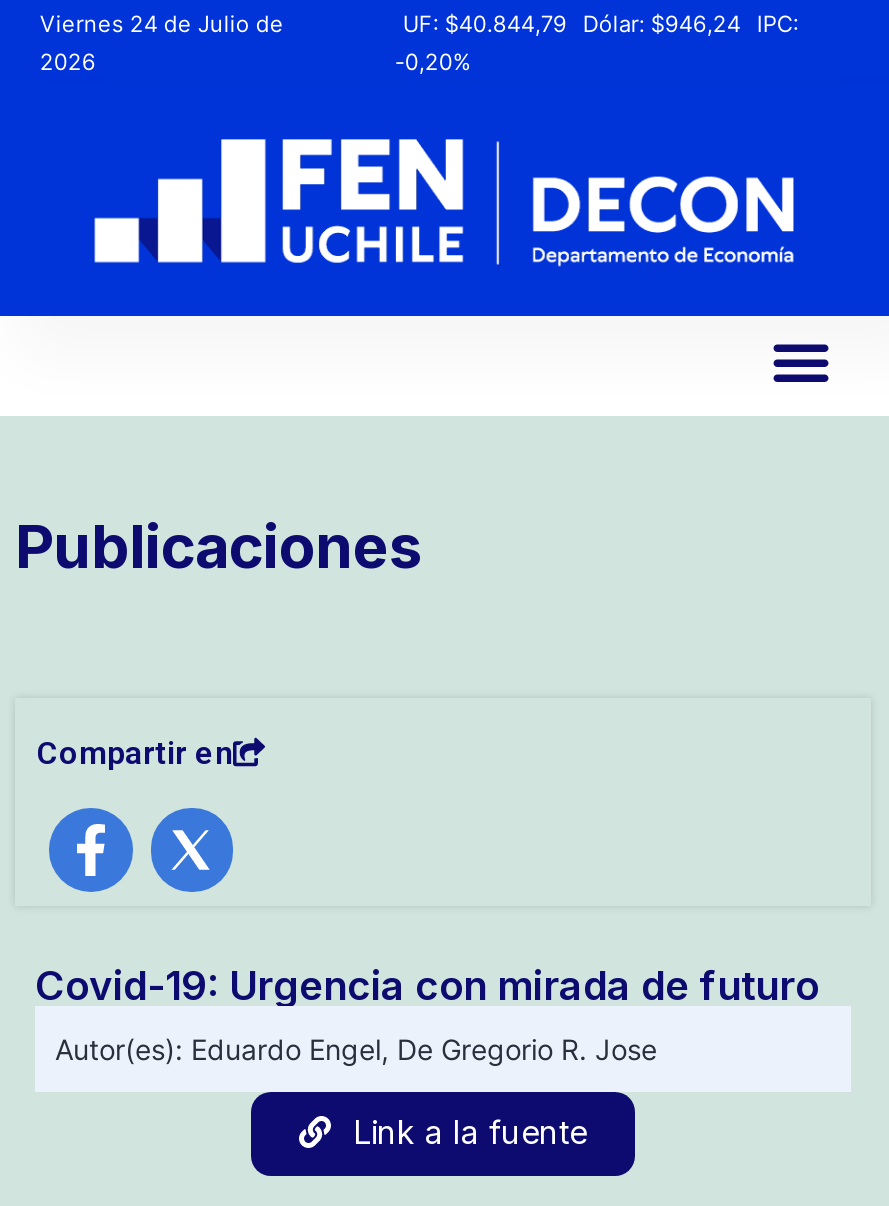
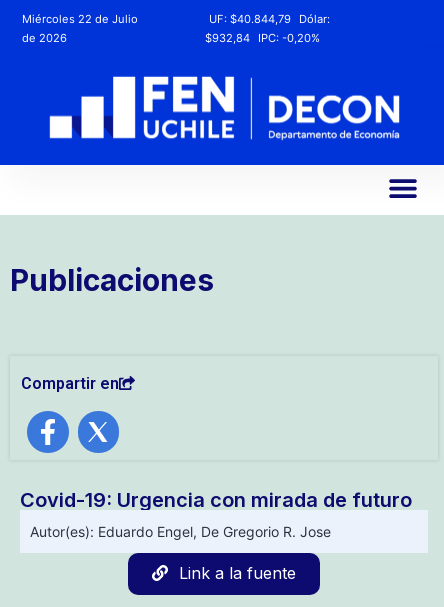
[40,10,284,76] Viernes 24 de Julio de | 2026 -> [22,12,138,45] Miércoles 22 de Julio | de 2026
[395,10,799,76] UF: $40.844,79 Dólar: $946,24 IPC: | -0,20% -> [205,12,330,45] UF: $40.844,79 Dólar: | $932,84 IPC: -0,20%

